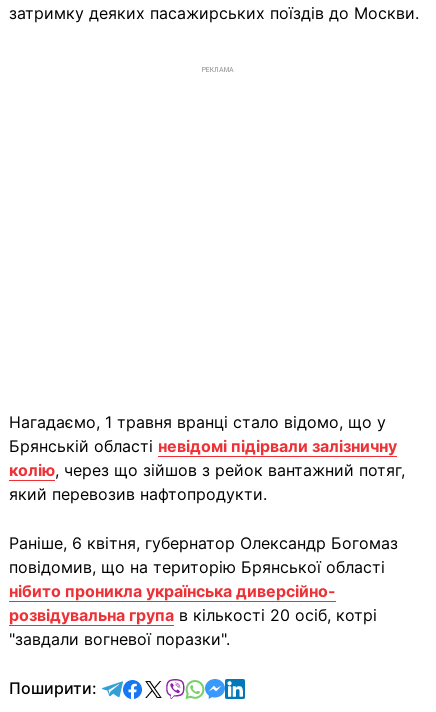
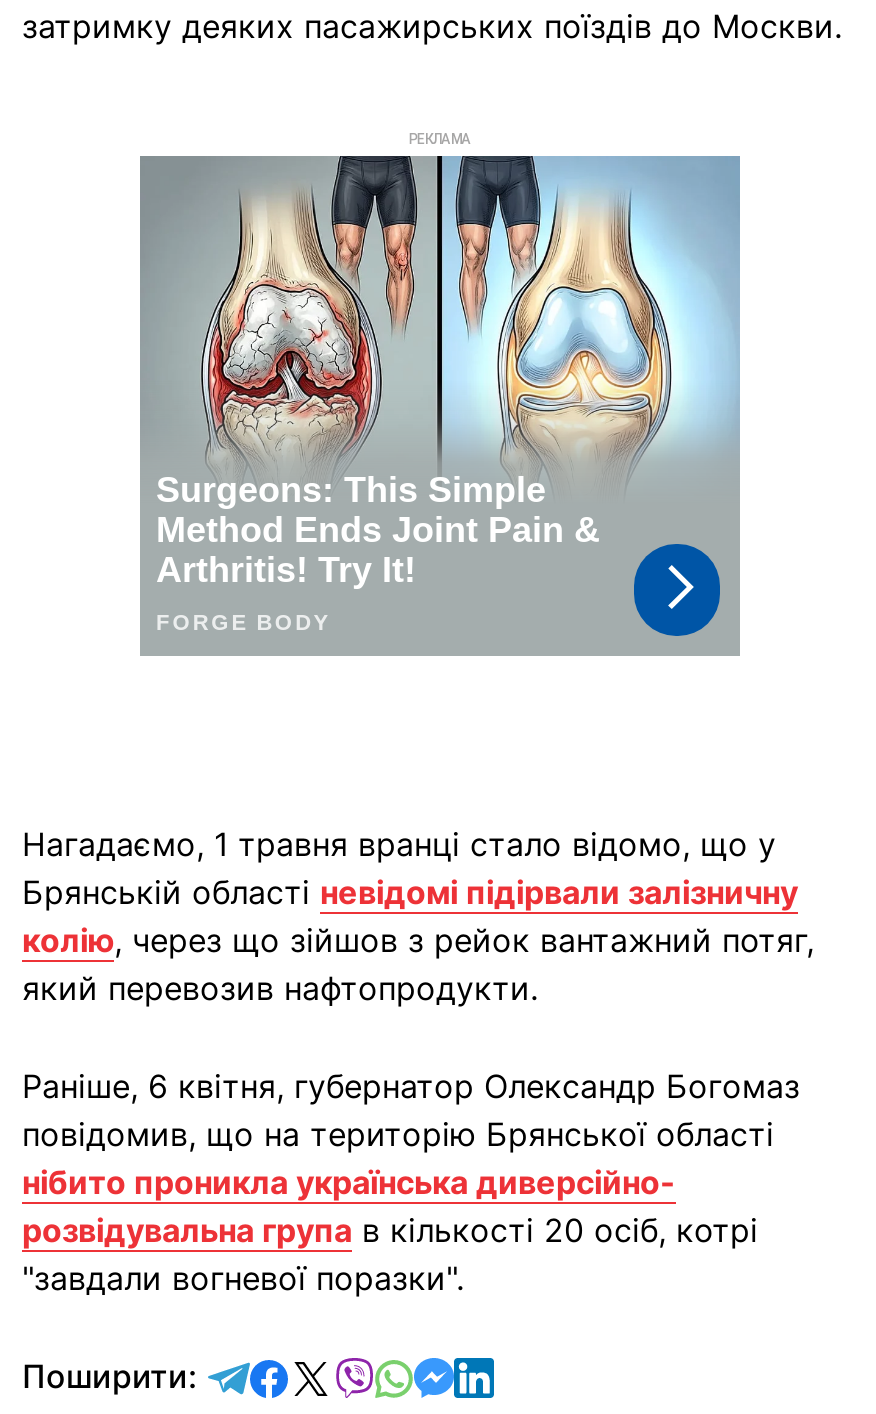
none -> [138,154,742,658] [image]

